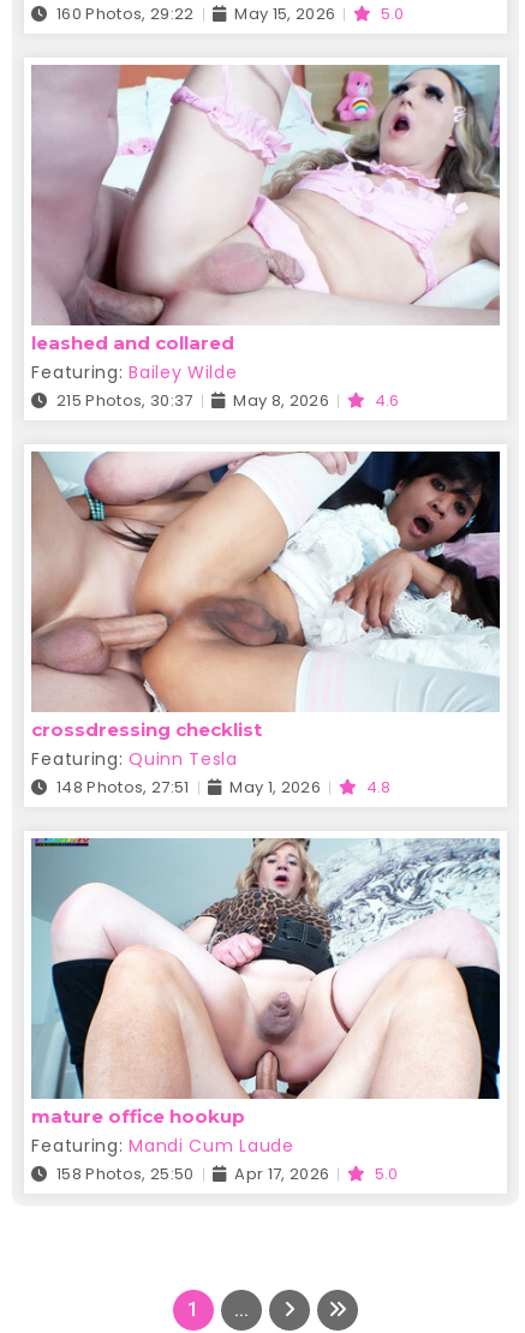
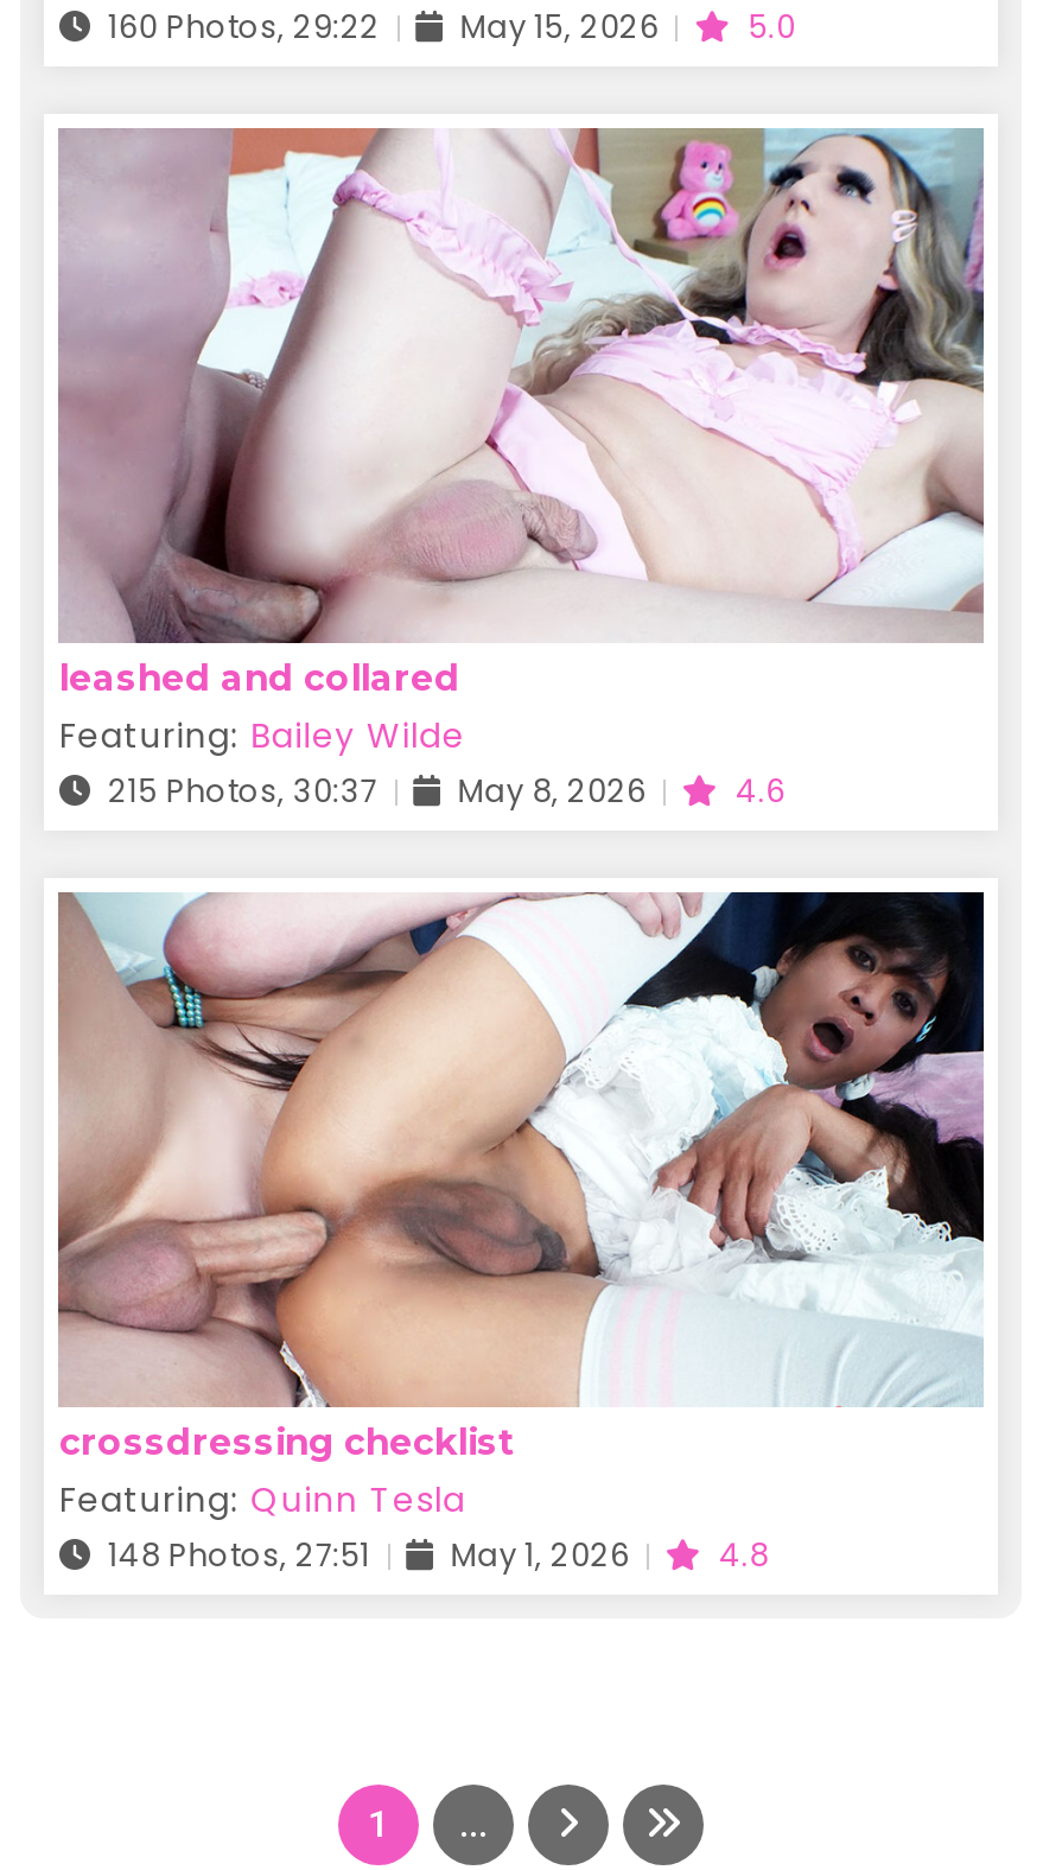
[31,837,501,1185] [image] | mature office hookup | Featuring: Mandi Cum Laude | 158 Photos, 25:50 | Apr 17, 2026 | 5.0 -> none

